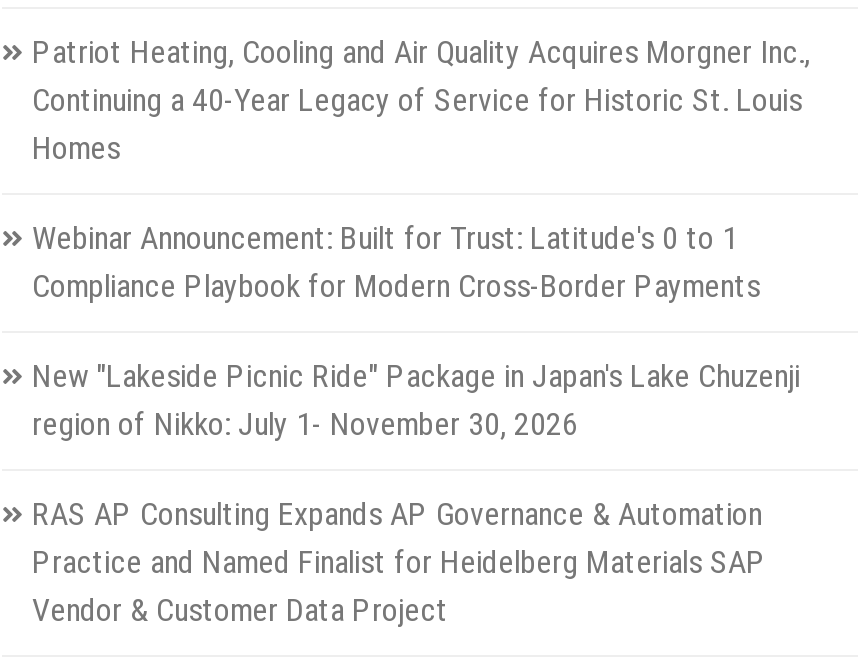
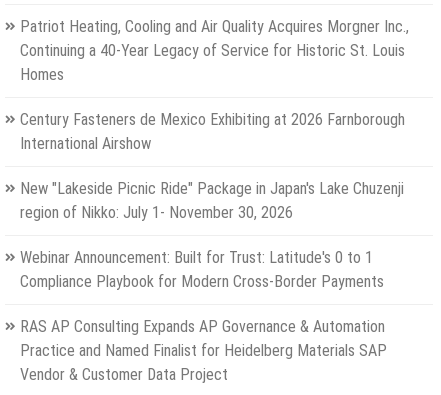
none -> [20,110,405,153] Century Fasteners de Mexico Exhibiting at 2026 Farnborough | International Airshow
moved [32,219,760,305] -> [20,248,384,291]: Webinar Announcement: Built for Trust: Latitude's 0 to 1 | Compliance Playbook for Modern Cross-Border Payments

